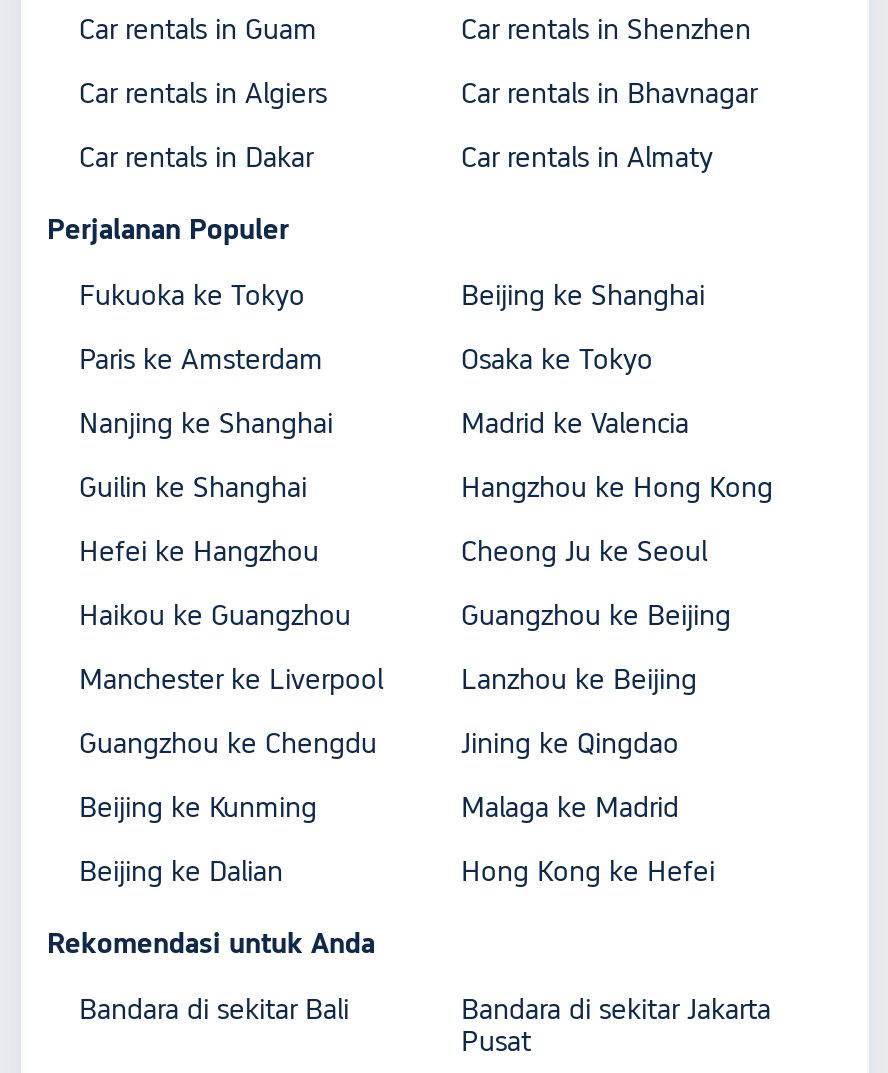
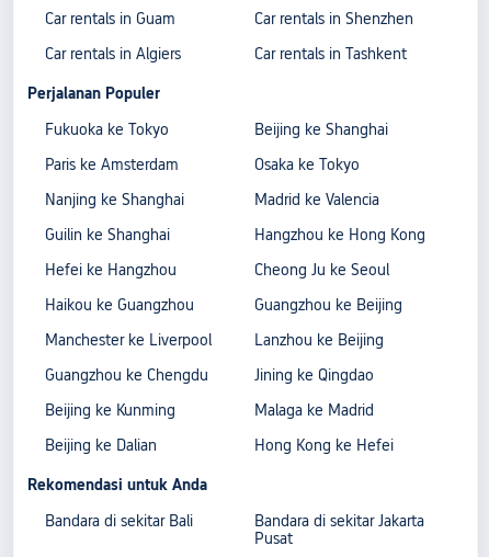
[79,77,757,173] Car rentals in Bhavnagar | Car rentals in Dakar | Car rentals in Almaty -> [254,45,407,62] Car rentals in Tashkent

